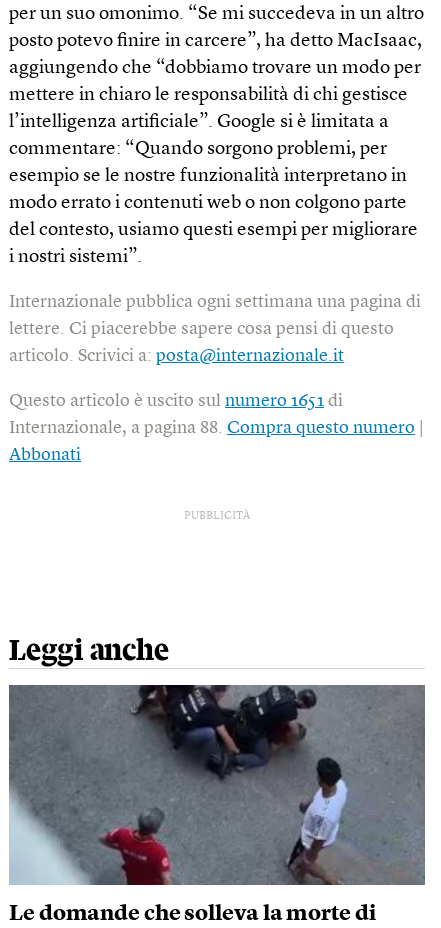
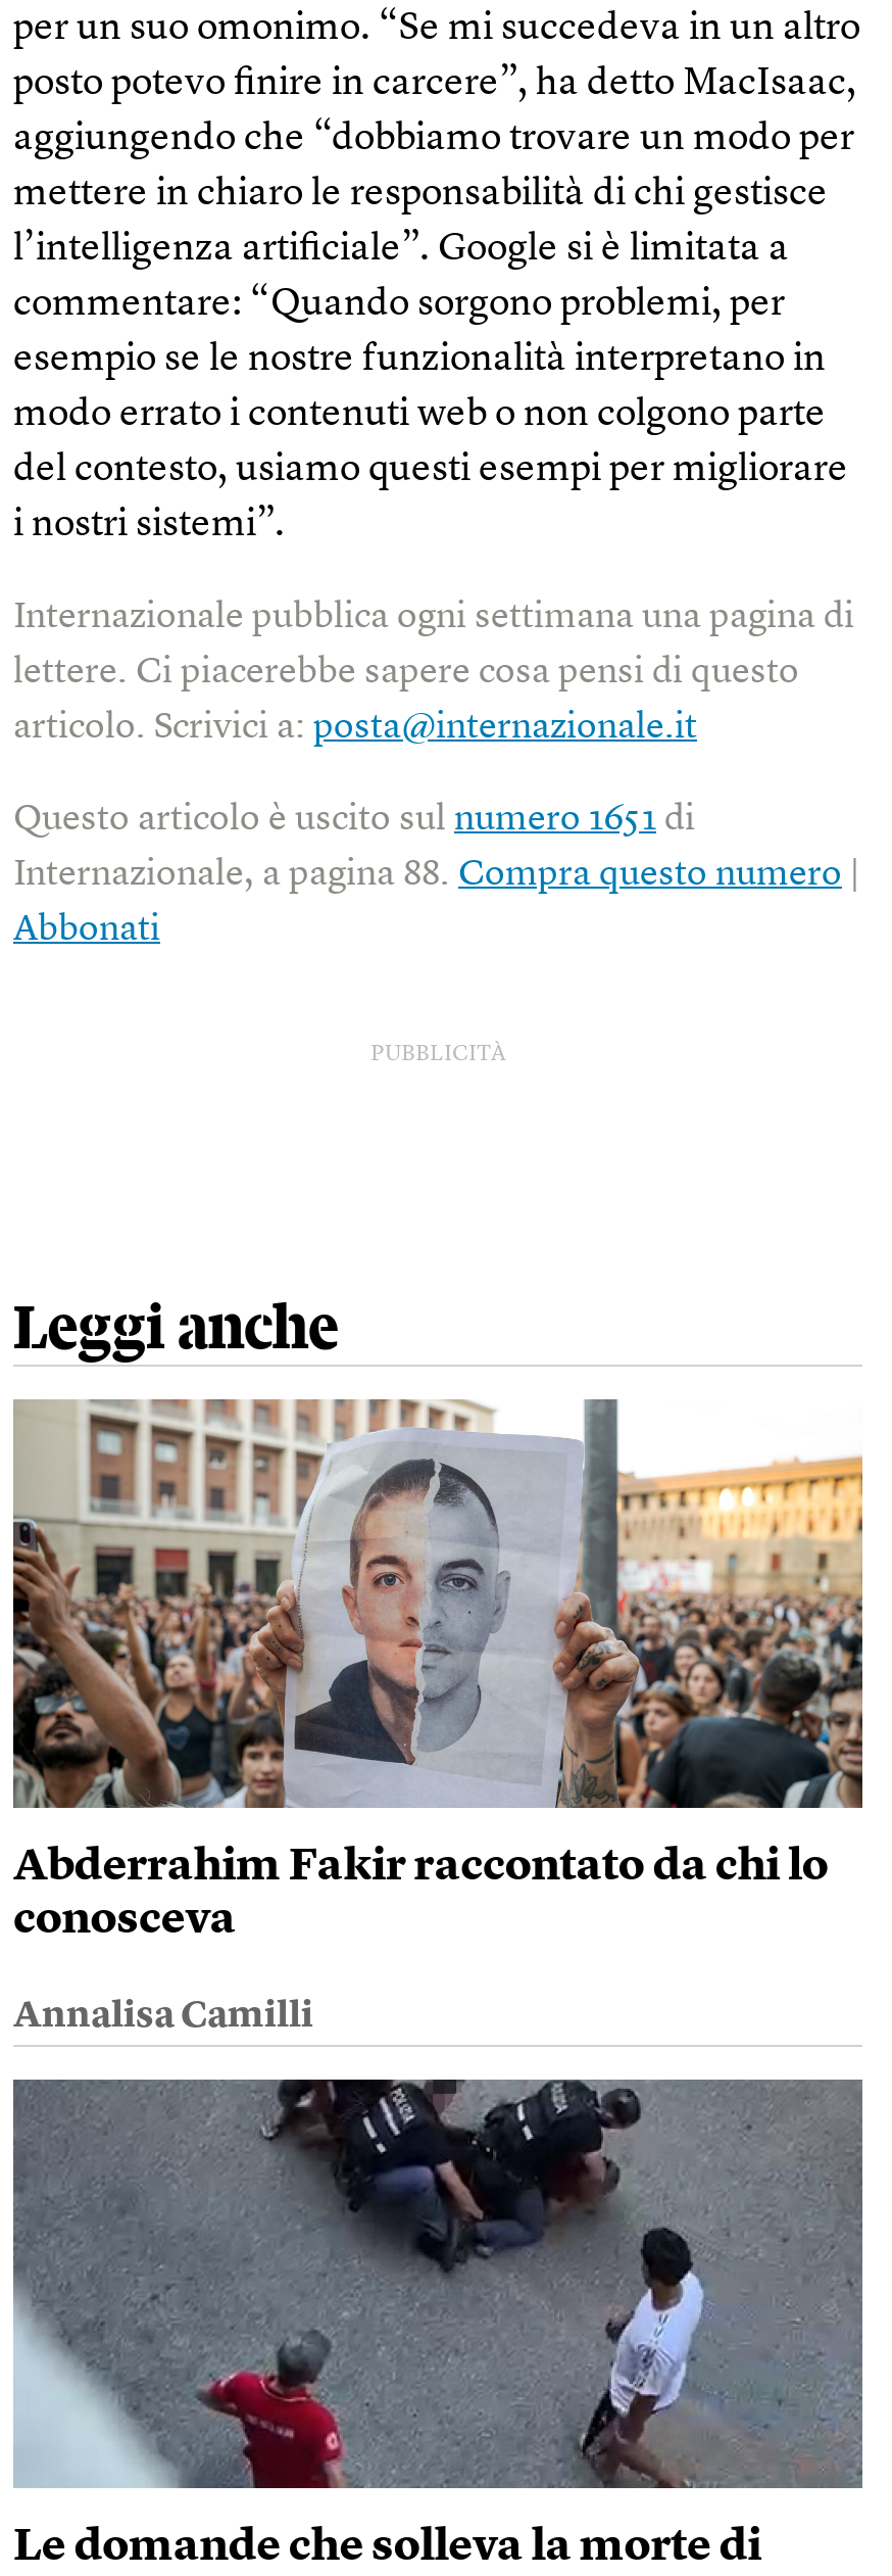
none -> [11,1397,864,2035] [image] | Abderrahim Fakir raccontato da chi lo | conosceva | Annalisa Camilli

